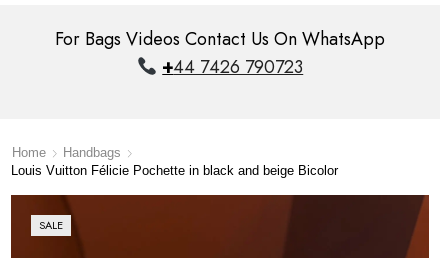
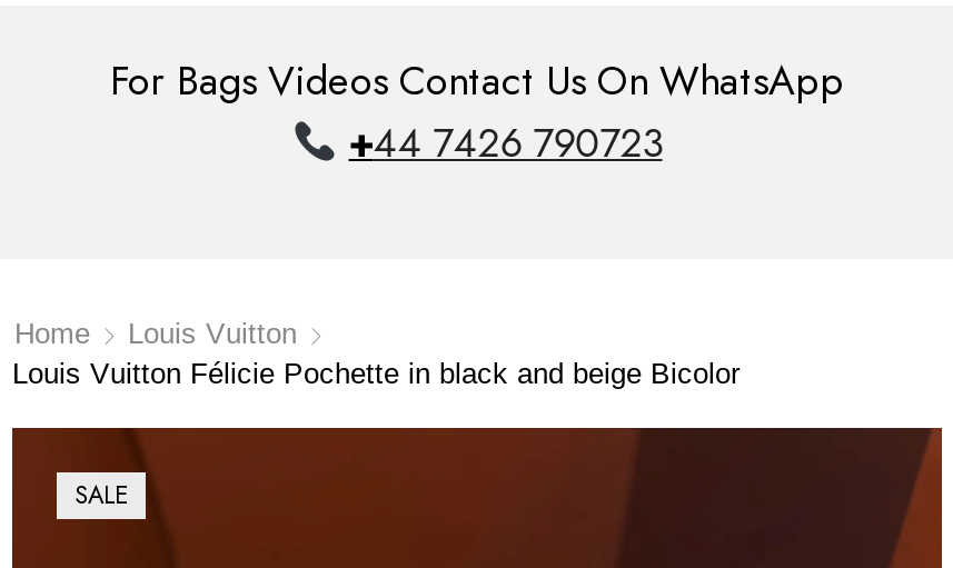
[63,145,121,160] Handbags -> [128,318,297,351] Louis Vuitton

